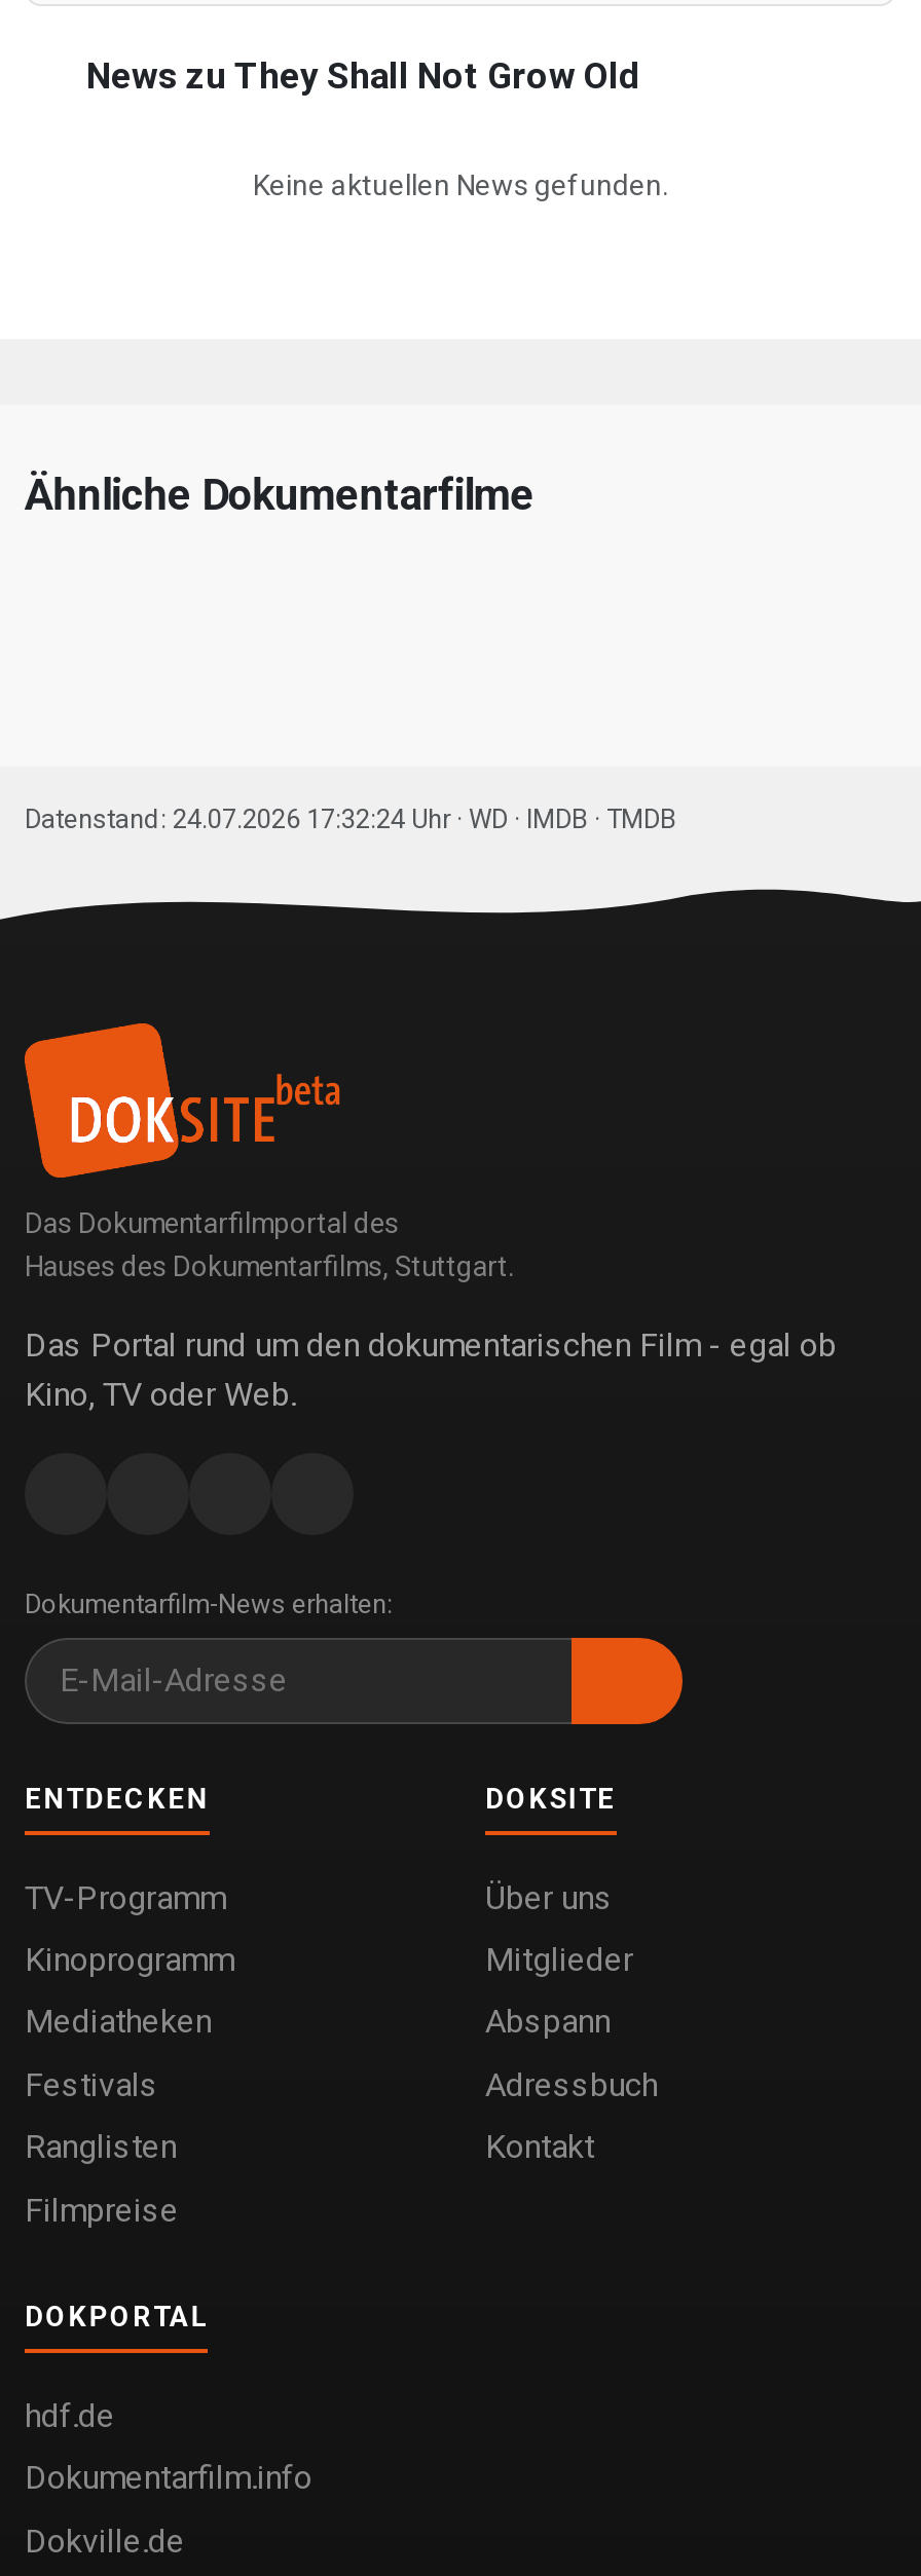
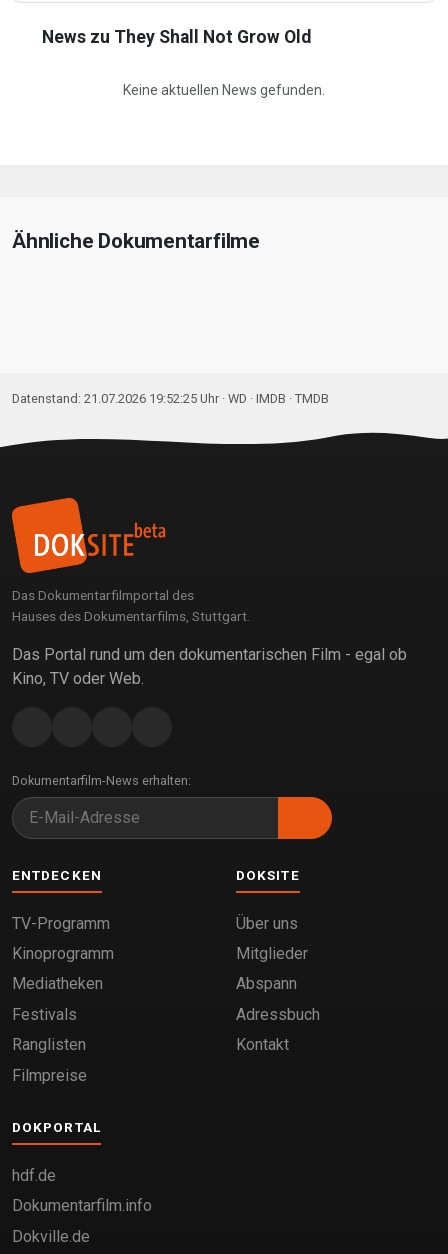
[25,804,676,835] Datenstand: 24.07.2026 17:32:24 Uhr · WD · IMDB · TMDB -> [12,391,329,406] Datenstand: 21.07.2026 19:52:25 Uhr · WD · IMDB · TMDB

